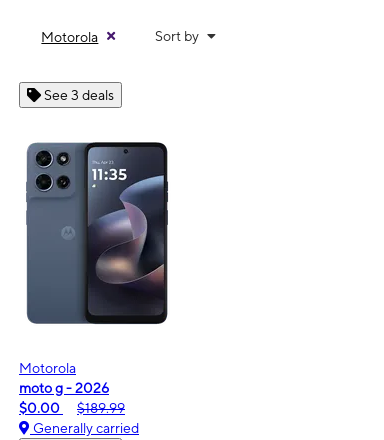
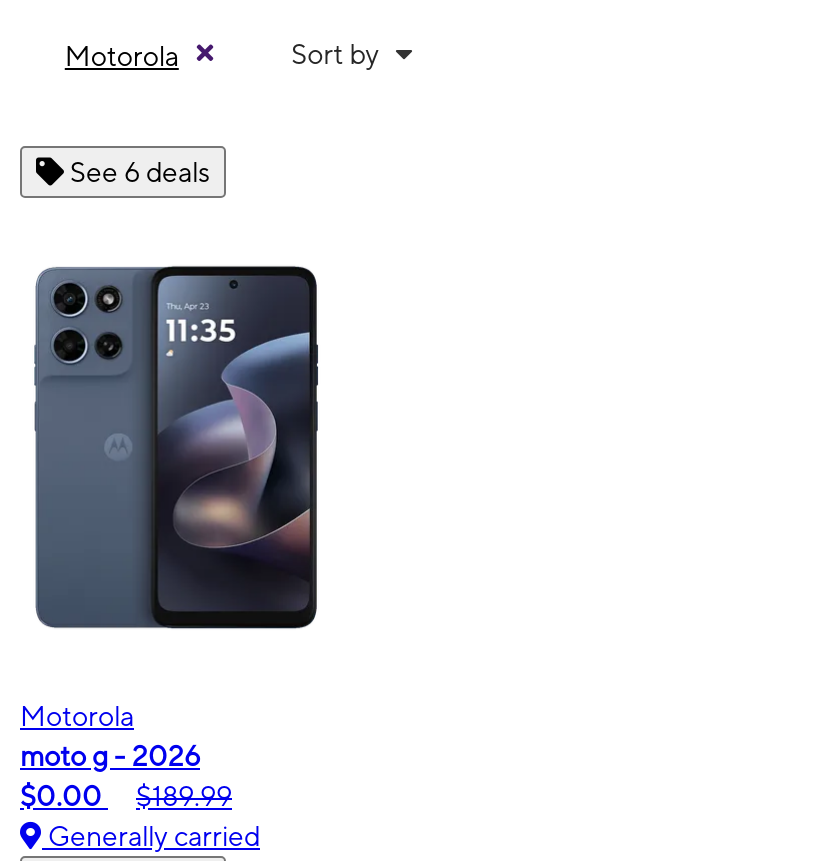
[44,87,114,103] See 3 deals -> [70,156,210,188] See 6 deals

